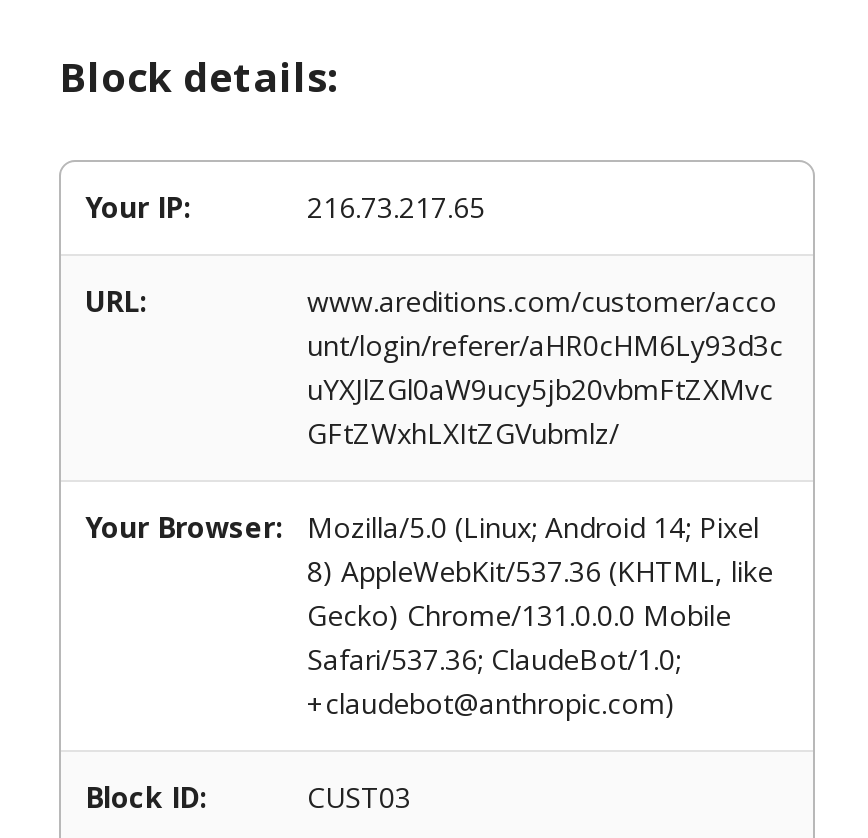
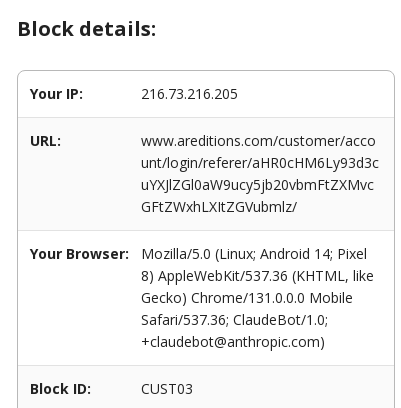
[307,188,485,226] 216.73.217.65 -> [141,84,238,103] 216.73.216.205

